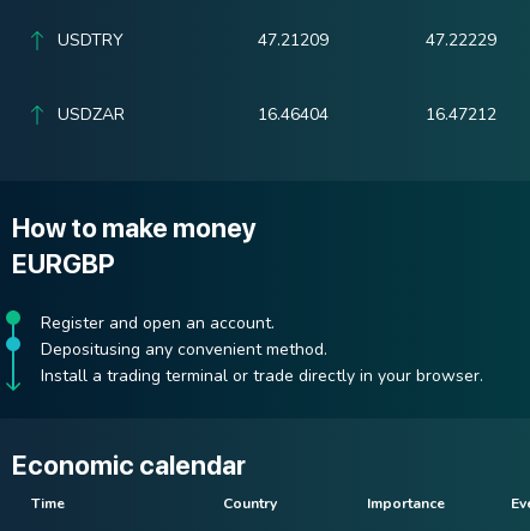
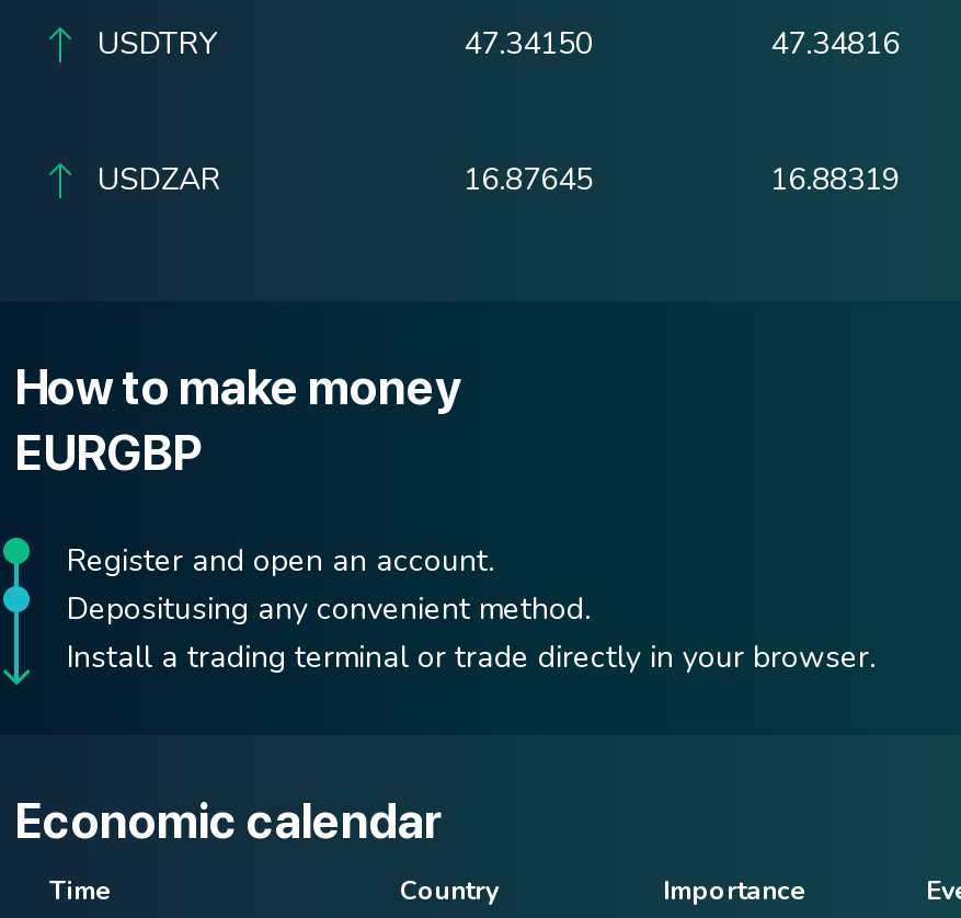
[258,29,329,52] 47.21209 -> [464,23,593,65] 47.34150
[426,29,496,52] 47.22229 -> [770,23,900,65] 47.34816
[258,103,329,126] 16.46404 -> [464,159,593,200] 16.87645
[426,103,496,126] 16.47212 -> [770,159,900,200] 16.88319

